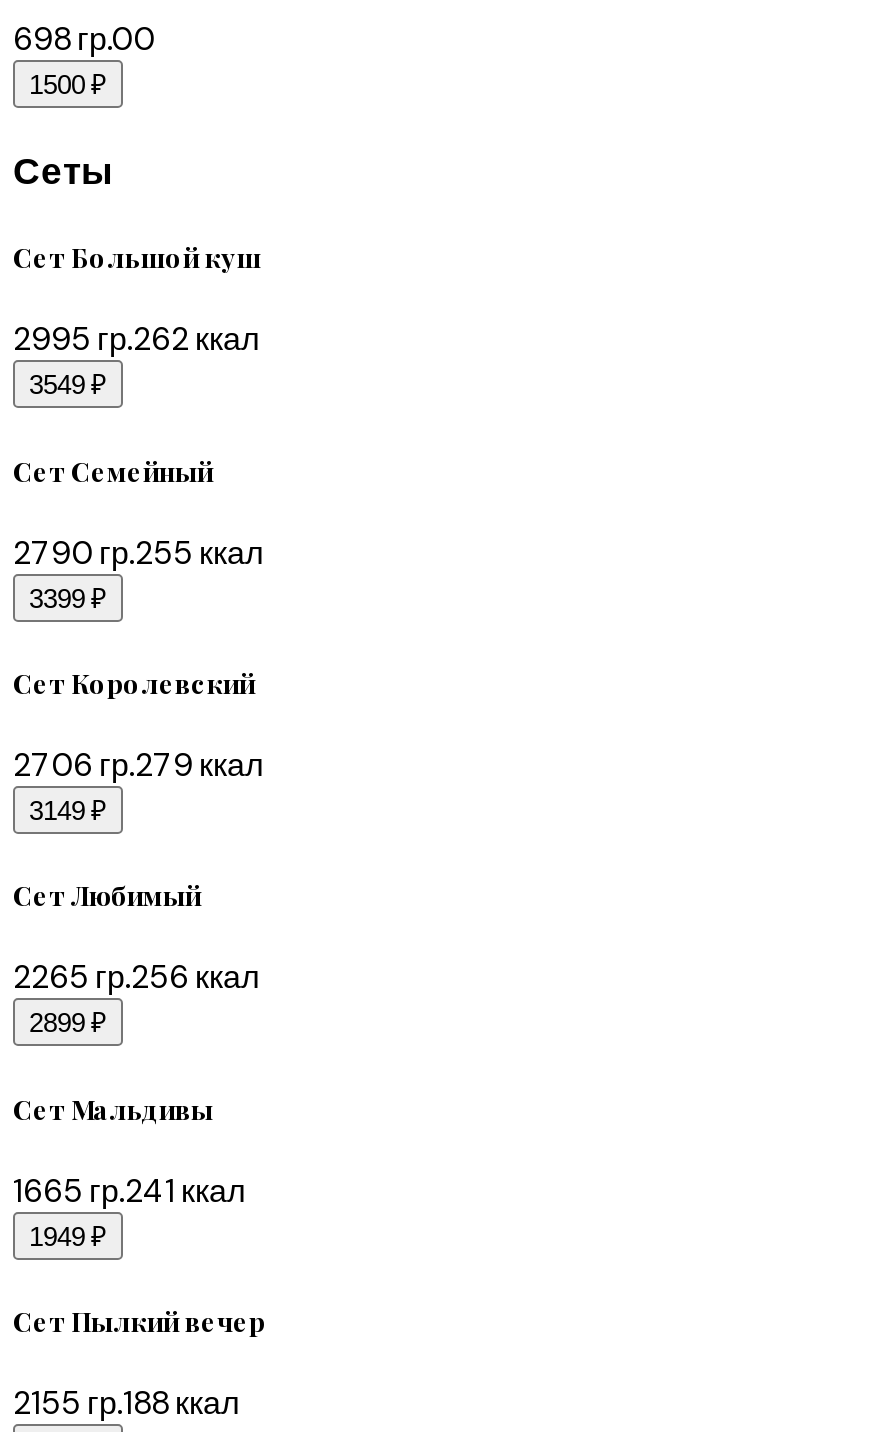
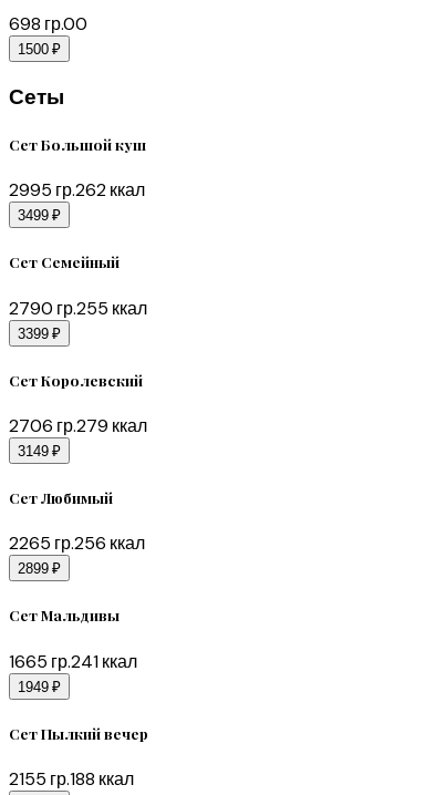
[29,371,107,401] 3549 ₽ -> [18,207,61,224] 3499 ₽

